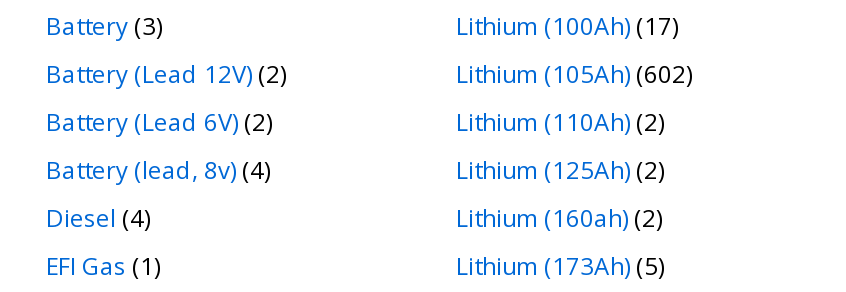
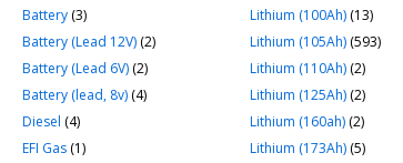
[456,9,678,43] Lithium (100Ah) (17) -> [250,6,373,24] Lithium (100Ah) (13)
[456,57,692,91] Lithium (105Ah) (602) -> [250,32,381,51] Lithium (105Ah) (593)

